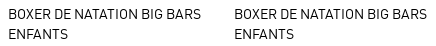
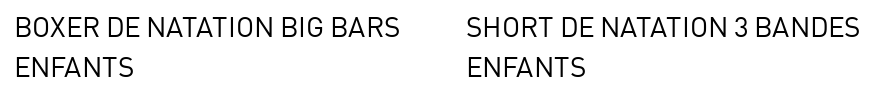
[234,8,427,22] BOXER DE NATATION BIG BARS -> [466,15,860,43] SHORT DE NATATION 3 BANDES

